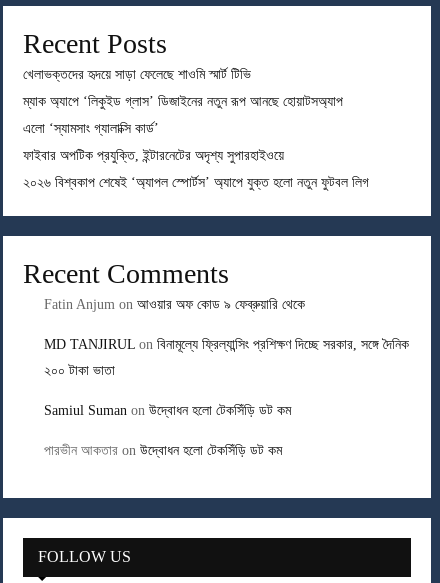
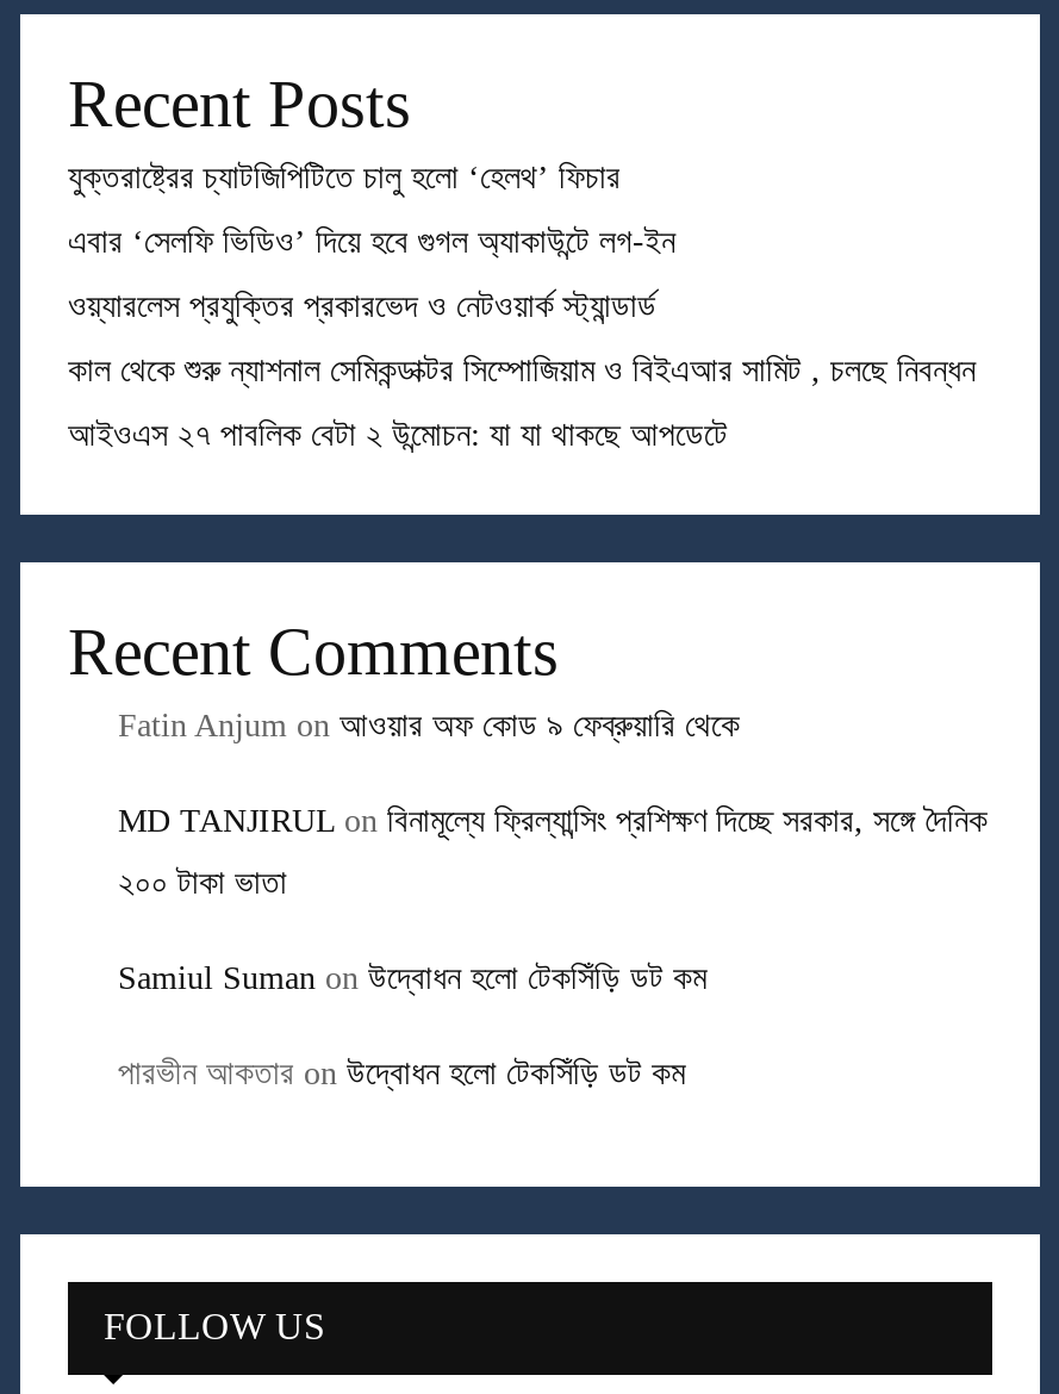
[23,67,251,82] খেলাভক্তদের হৃদয়ে সাড়া ফেলেছে শাওমি স্মার্ট টিভি -> [68,160,621,196] যুক্তরাষ্ট্রের চ্যাটজিপিটিতে চালু হলো ‘হেলথ’ ফিচার
[23,94,343,109] ম্যাক অ্যাপে ‘লিকুইড গ্লাস’ ডিজাইনের নতুন রূপ আনছে হোয়াটসঅ্যাপ -> [68,225,675,260] এবার ‘সেলফি ভিডিও’ দিয়ে হবে গুগল অ্যাকাউন্টে লগ-ইন
[23,121,159,136] এলো ‘স্যামসাং গ্যালাক্সি কার্ড’ -> [68,289,656,325] ওয়্যারলেস প্রযুক্তির প্রকারভেদ ও নেটওয়ার্ক স্ট্যান্ডার্ড
[23,148,284,163] ফাইবার অপটিক প্রযুক্তি, ইন্টারনেটের অদৃশ্য সুপারহাইওয়ে -> [68,353,976,389] কাল থেকে শুরু ন্যাশনাল সেমিকন্ডাক্টর সিম্পোজিয়াম ও বিইএআর সামিট , চলছে নিবন্ধন
[23,175,369,190] ২০২৬ বিশ্বকাপ শেষেই ‘অ্যাপল স্পোর্টস’ অ্যাপে যুক্ত হলো নতুন ফুটবল লিগ -> [68,418,728,453] আইওএস ২৭ পাবলিক বেটা ২ উন্মোচন: যা যা থাকছে আপডেটে

